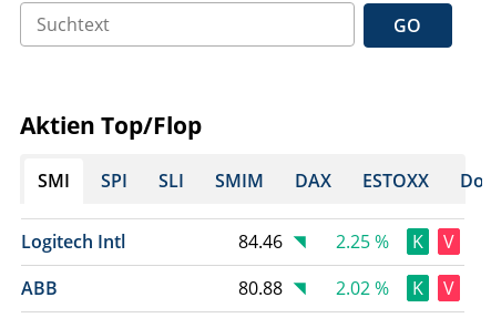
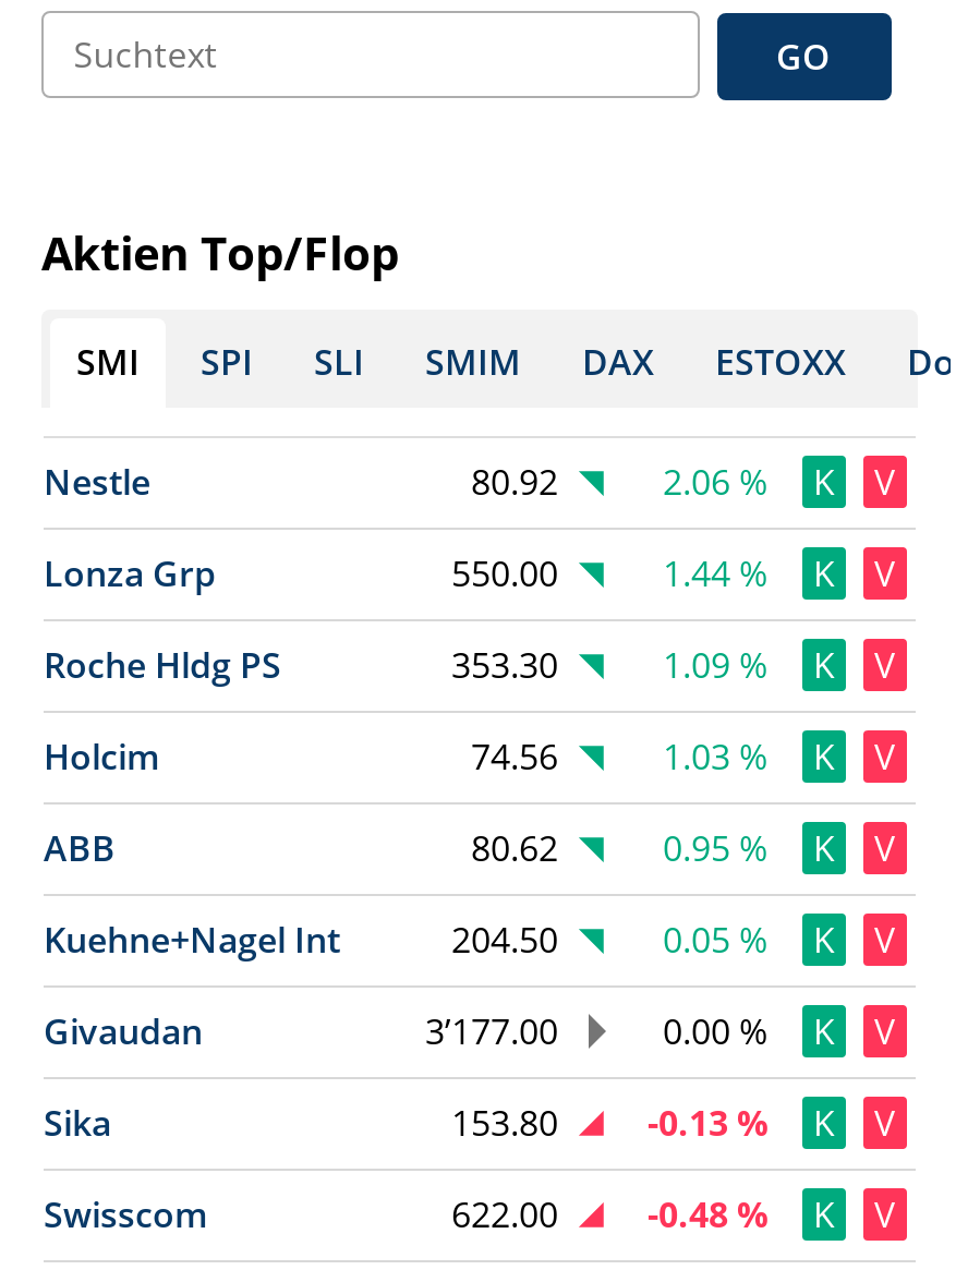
[21,229,389,254] Logitech Intl | 84.46 | 2.25 % -> [44,458,896,781] Nestle | 80.92 | 2.06 % | K | V | Lonza Grp | 550.00 | 1.44 % | K | V | Roche Hldg PS | 353.30 | 1.09 % | K | V | Holcim | 74.56 | 1.03 %
[238,276,389,300] 80.88 | 2.02 % -> [44,824,896,1238] 80.62 | 0.95 % | K | V | Kuehne+Nagel Int | 204.50 | 0.05 % | K | V | Givaudan | 3’177.00 | 0.00 % | K | V | Sika | 153.80 | -0.13 % | K | V | Swisscom | 622.00 | -0.48 %

